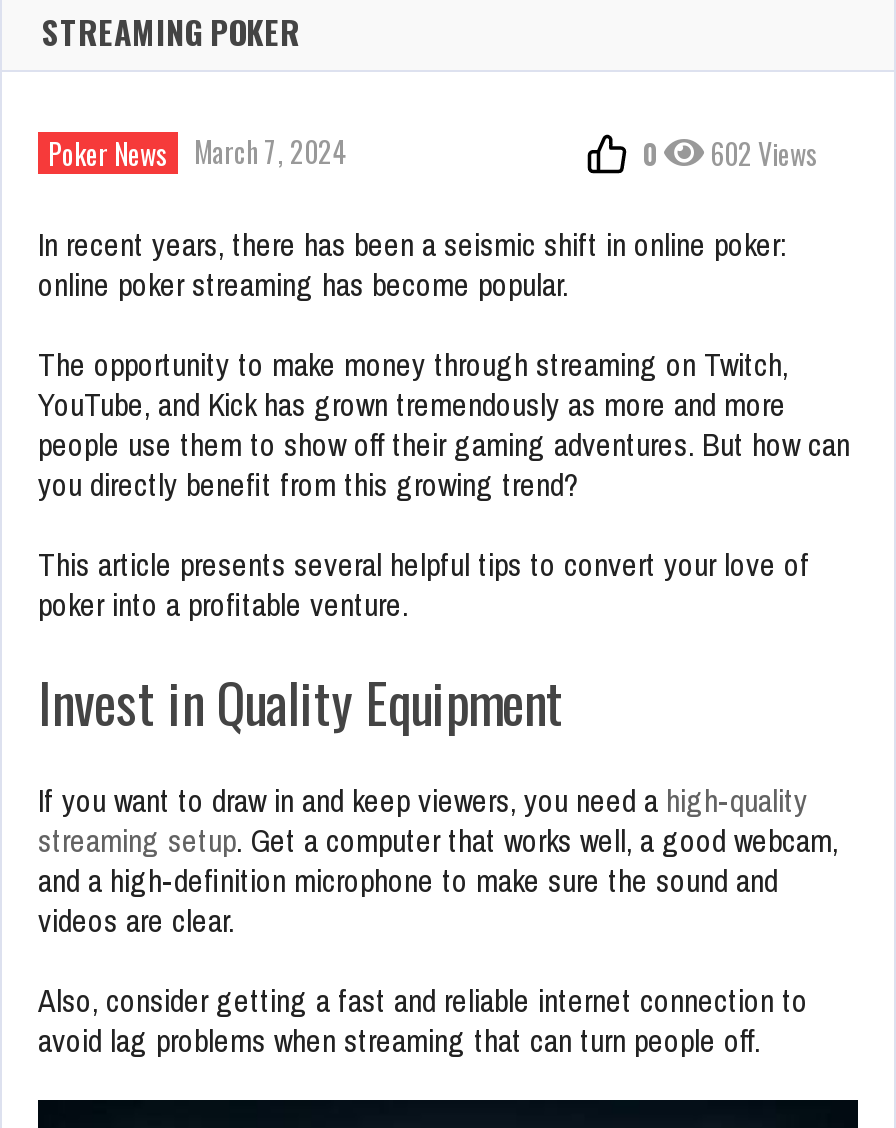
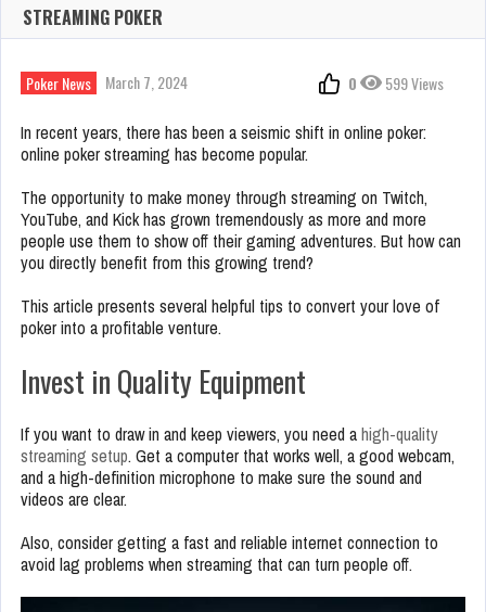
[642,132,818,174] 0 602 Views -> [348,72,444,94] 0 599 Views

